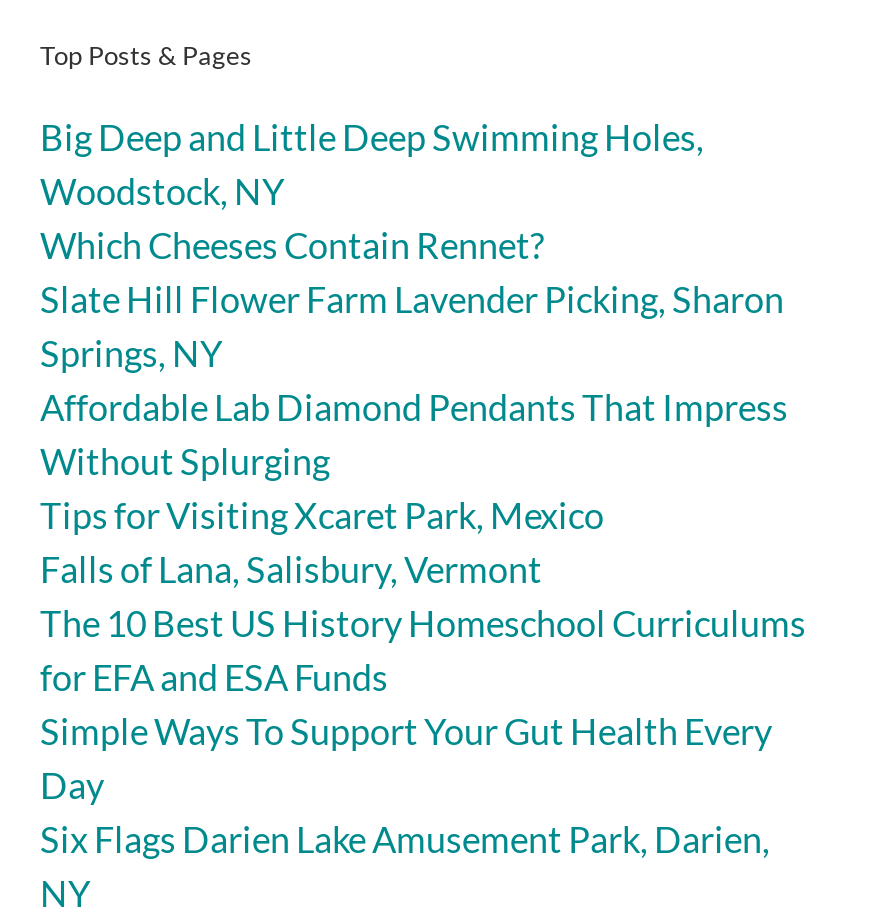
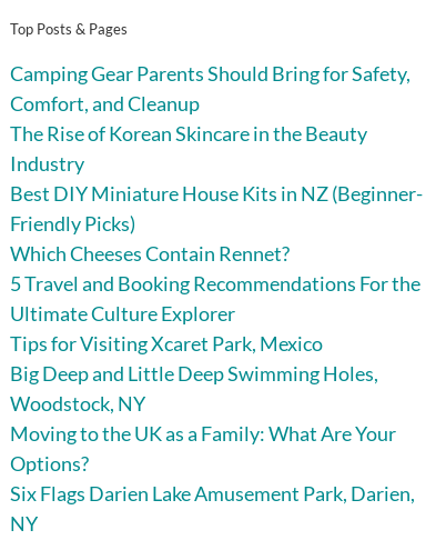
none -> [10,61,423,325] Camping Gear Parents Should Bring for Safety, | Comfort, and Cleanup | The Rise of Korean Skincare in the Beauty | Industry | Best DIY Miniature House Kits in NZ (Beginner- | Friendly Picks) | 5 Travel and Booking Recommendations For the | Ultimate Culture Explorer
moved [40,115,704,213] -> [10,361,378,415]: Big Deep and Little Deep Swimming Holes, | Woodstock, NY
moved [40,223,544,267] -> [10,241,290,265]: Which Cheeses Contain Rennet?
[40,277,806,807] Slate Hill Flower Farm Lavender Picking, Sharon | Springs, NY | Affordable Lab Diamond Pendants That Impress | Without Splurging | Falls of Lana, Salisbury, Vermont | The 10 Best US History Homeschool Curriculums | for EFA and ESA Funds | Simple Ways To Support Your Gut Health Every | Day -> [10,421,396,475] Moving to the UK as a Family: What Are Your | Options?
moved [40,493,604,537] -> [10,331,323,355]: Tips for Visiting Xcaret Park, Mexico

